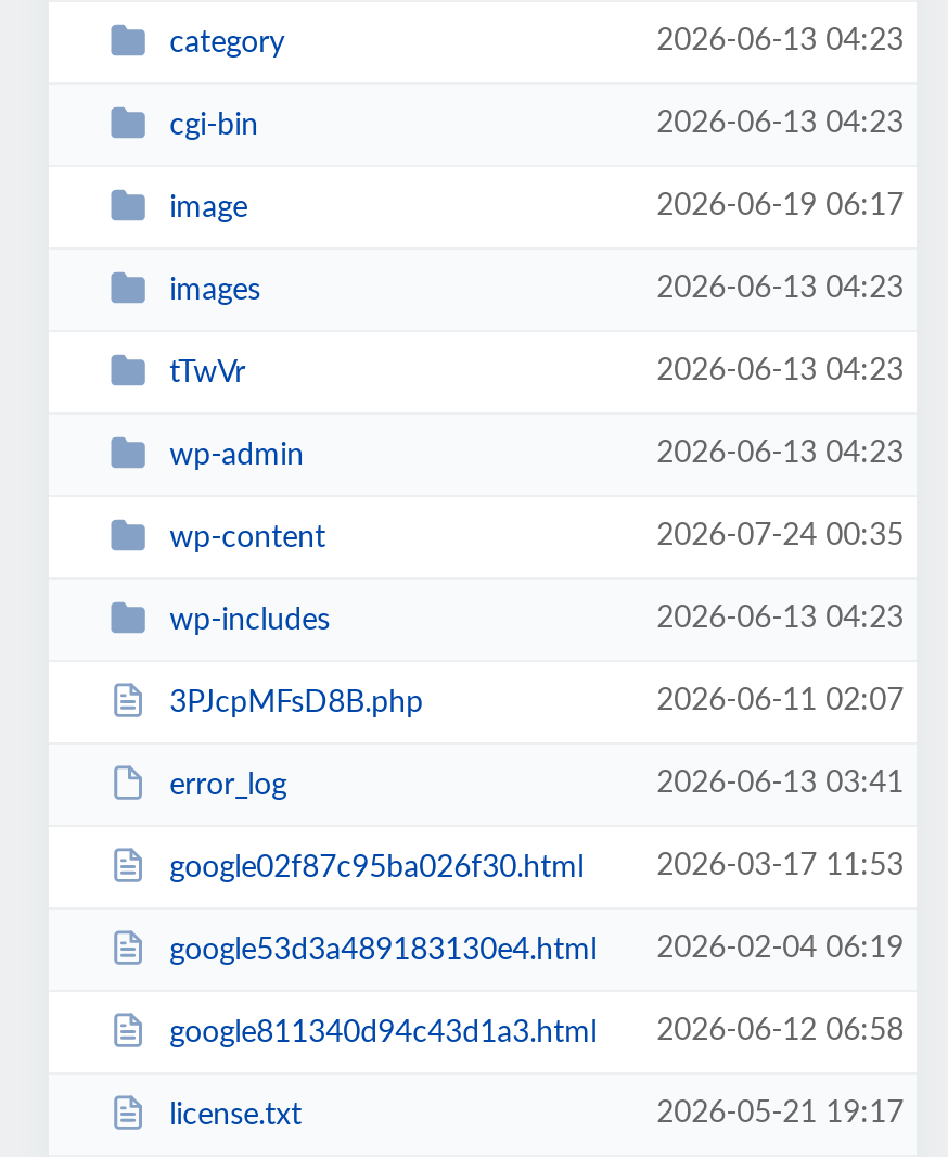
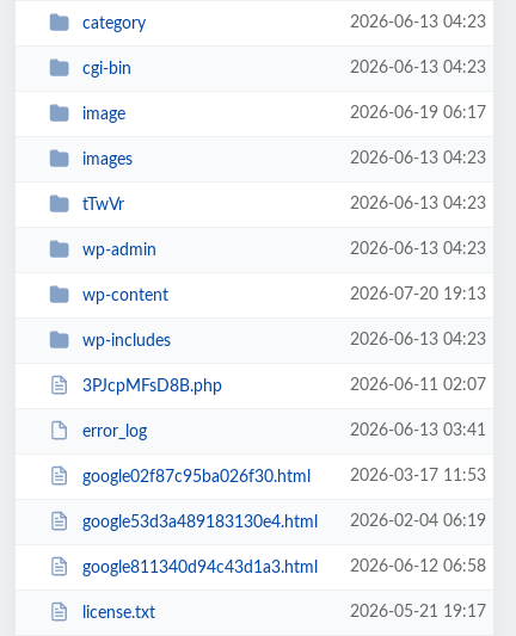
[656,521,904,551] 2026-07-24 00:35 -> [350,286,486,303] 2026-07-20 19:13

